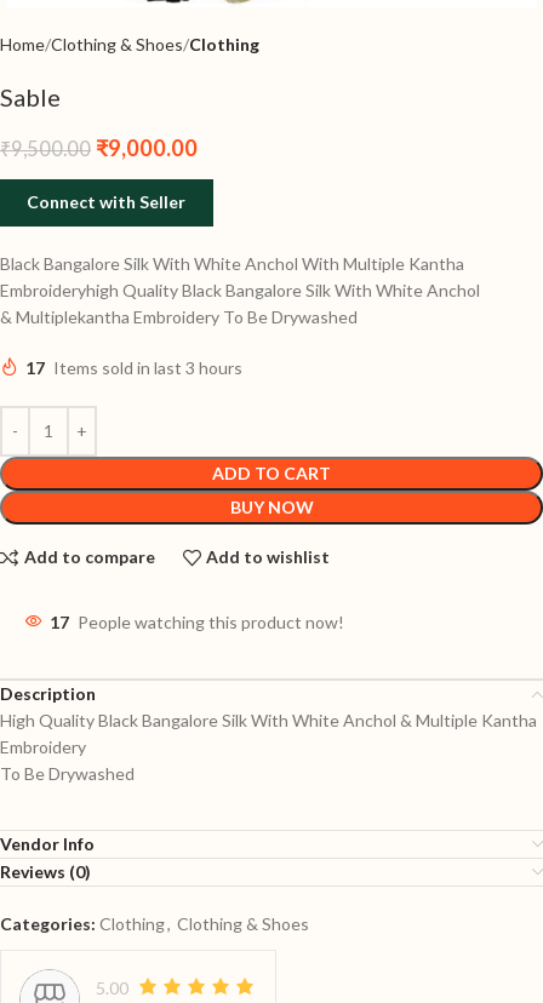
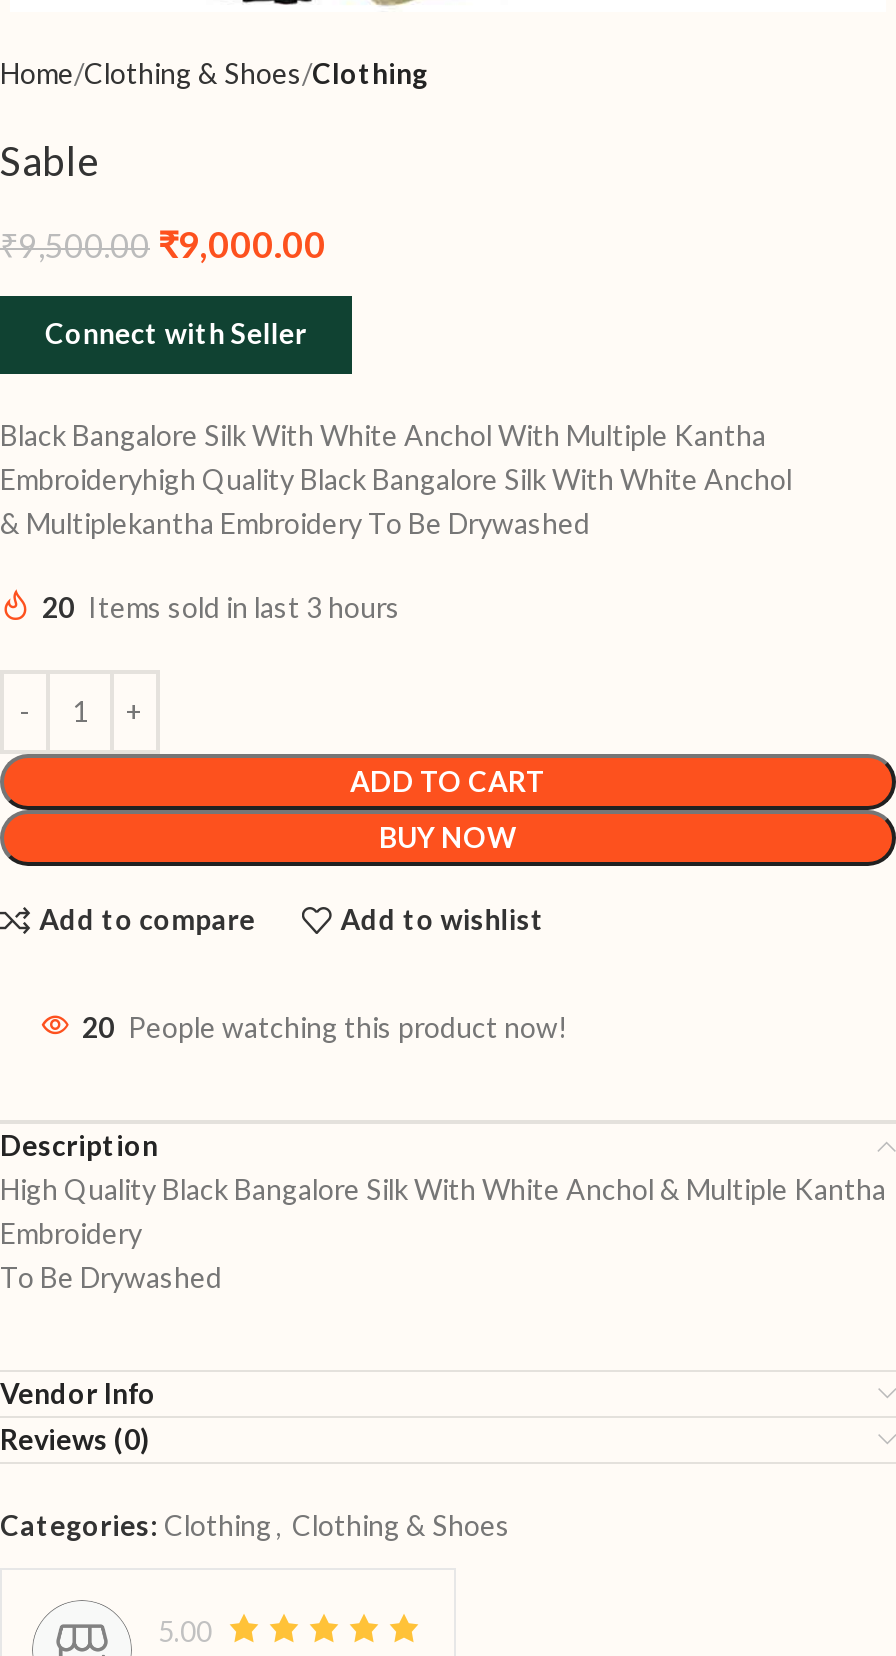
[25,357,242,378] 17 Items sold in last 3 hours -> [42,590,400,624] 20 Items sold in last 3 hours
[50,611,344,632] 17 People watching this product now! -> [82,1010,568,1044] 20 People watching this product now!

